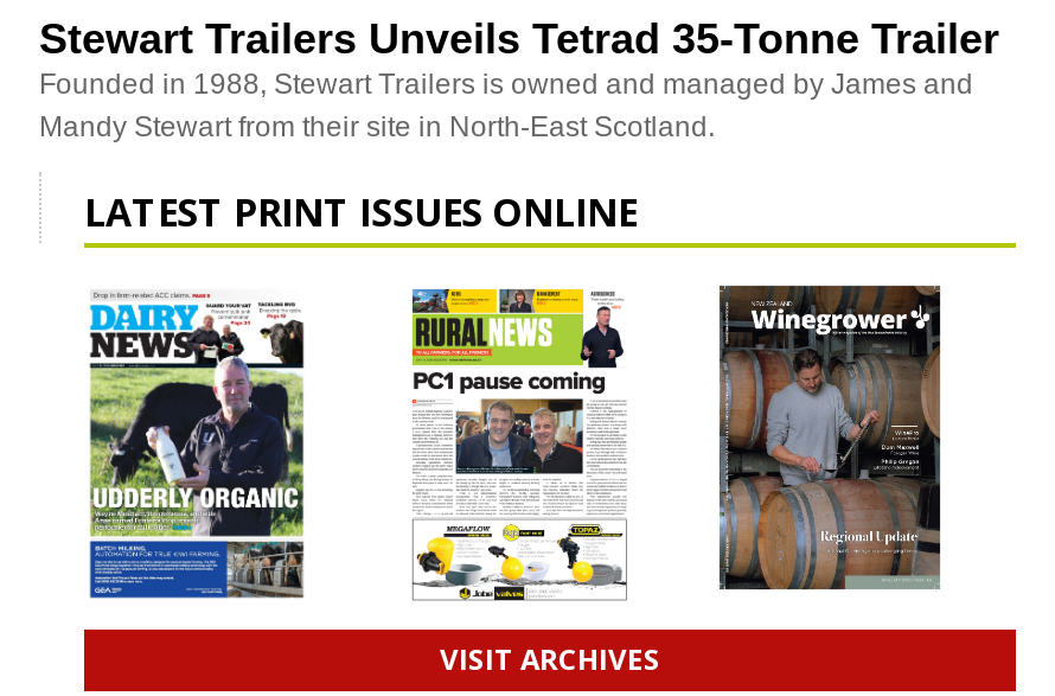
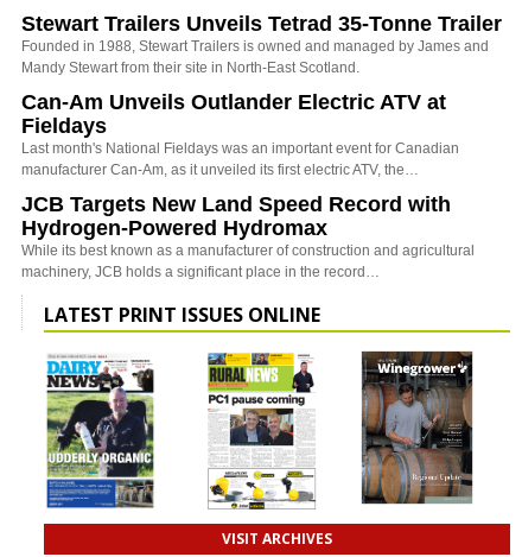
none -> [21,90,475,280] Can-Am Unveils Outlander Electric ATV at | Fieldays | Last month's National Fieldays was an important event for Canadian | manufacturer Can-Am, as it unveiled its first electric ATV, the… | JCB Targets New Land Speed Record with | Hydrogen-Powered Hydromax | While its best known as a manufacturer of construction and agricultural | machinery, JCB holds a significant place in the record…

